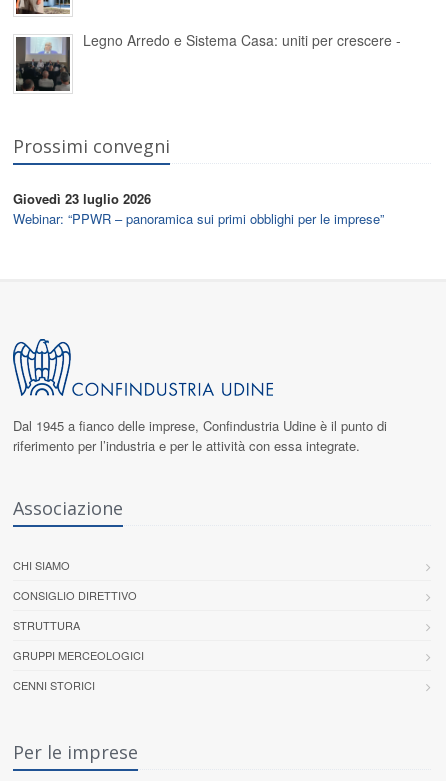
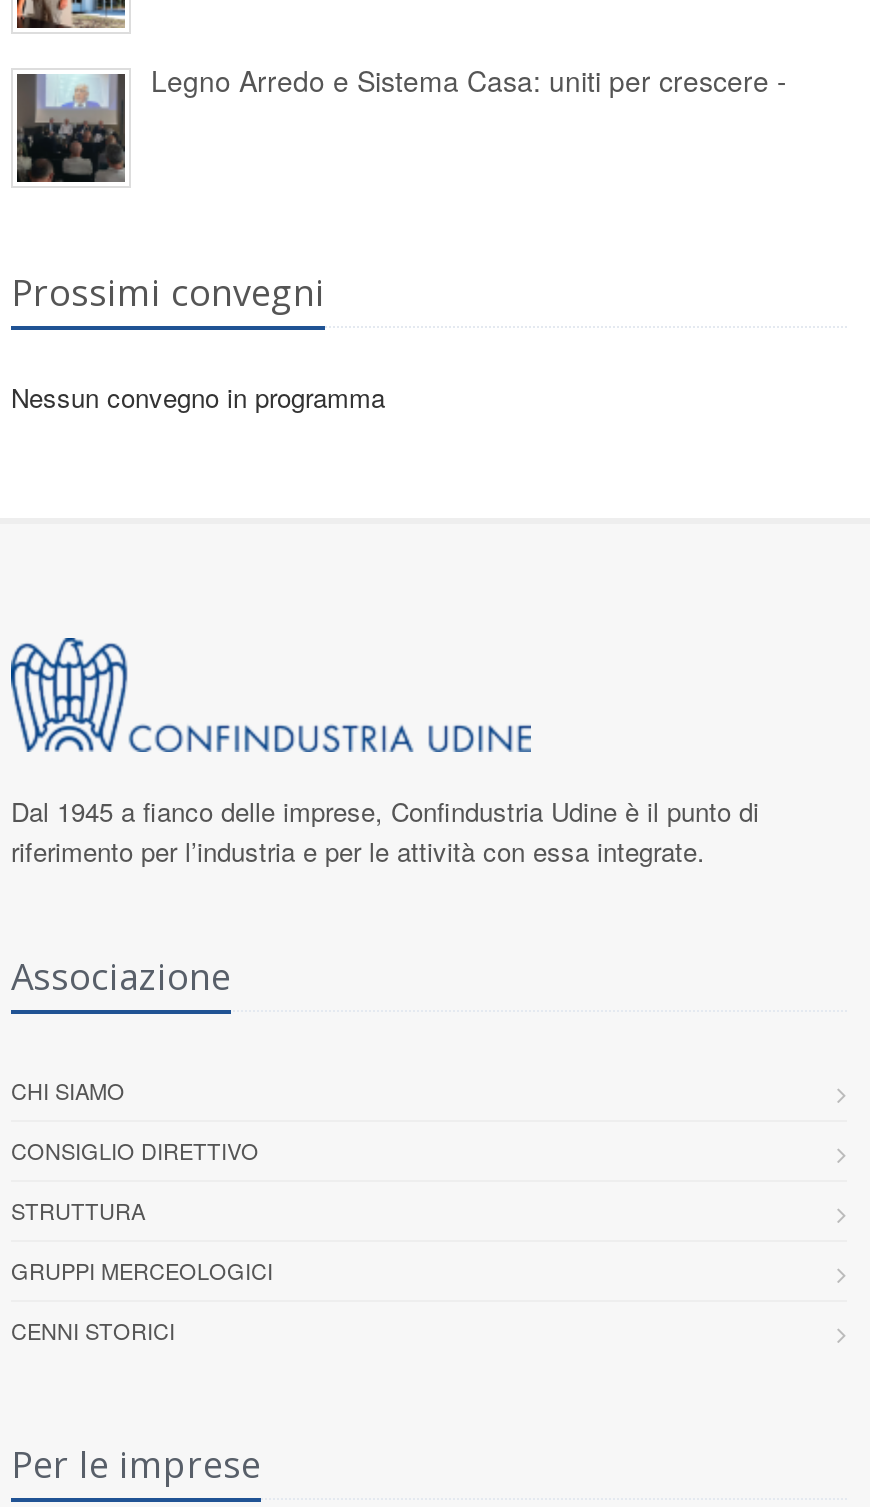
[13,189,384,228] Giovedì 23 luglio 2026 | Webinar: “PPWR – panoramica sui primi obblighi per le imprese” -> [11,377,385,415] Nessun convegno in programma

